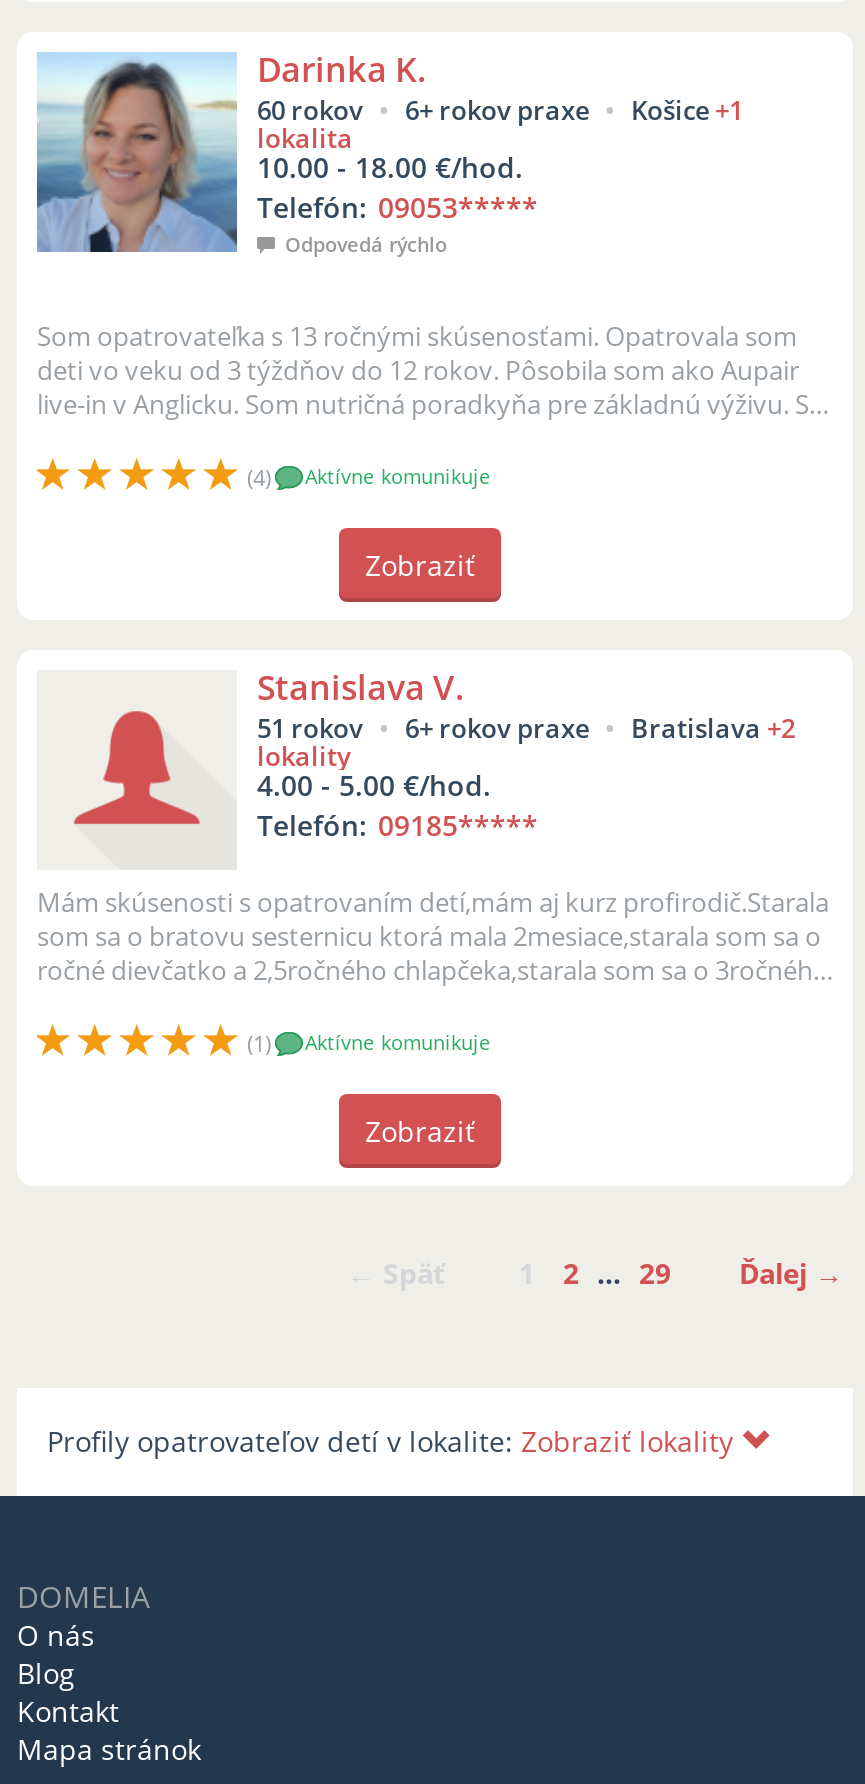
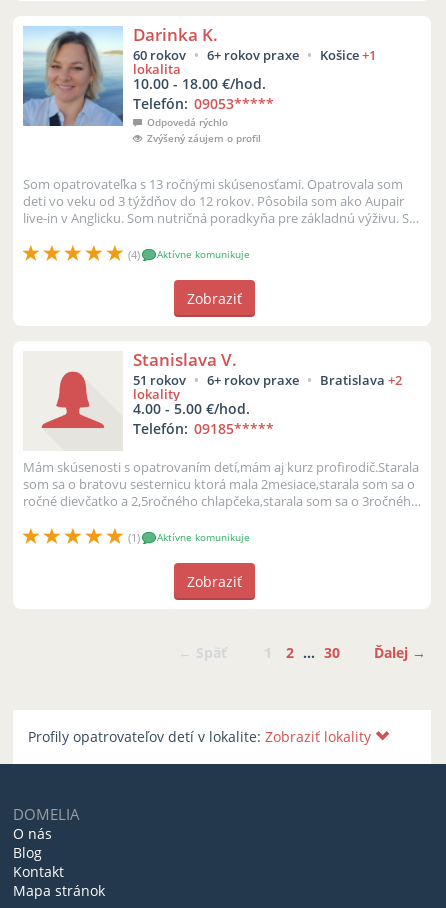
none -> [147,131,261,145] Zvýšený záujem o profil
[563,1254,671,1292] 2 … 29 -> [286,643,340,662] 2 … 30

